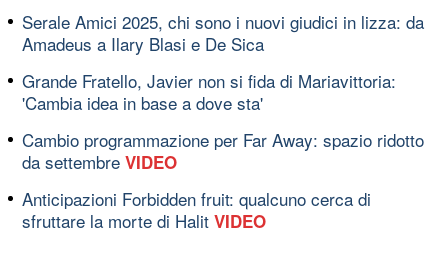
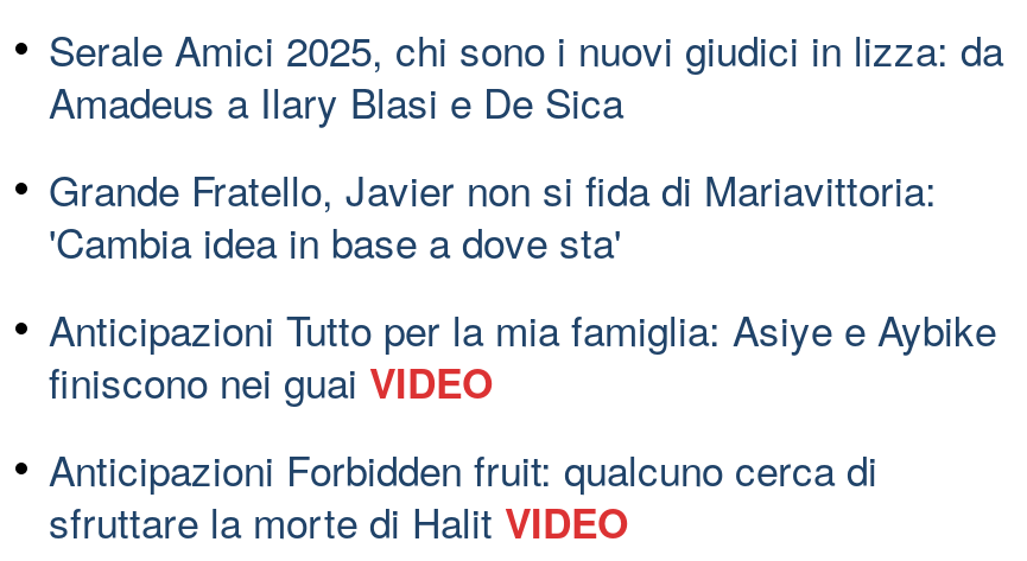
[22,126,424,173] Cambio programmazione per Far Away: spazio ridotto | da settembre VIDEO -> [49,298,996,409] Anticipazioni Tutto per la mia famiglia: Asiye e Aybike | finiscono nei guai VIDEO

